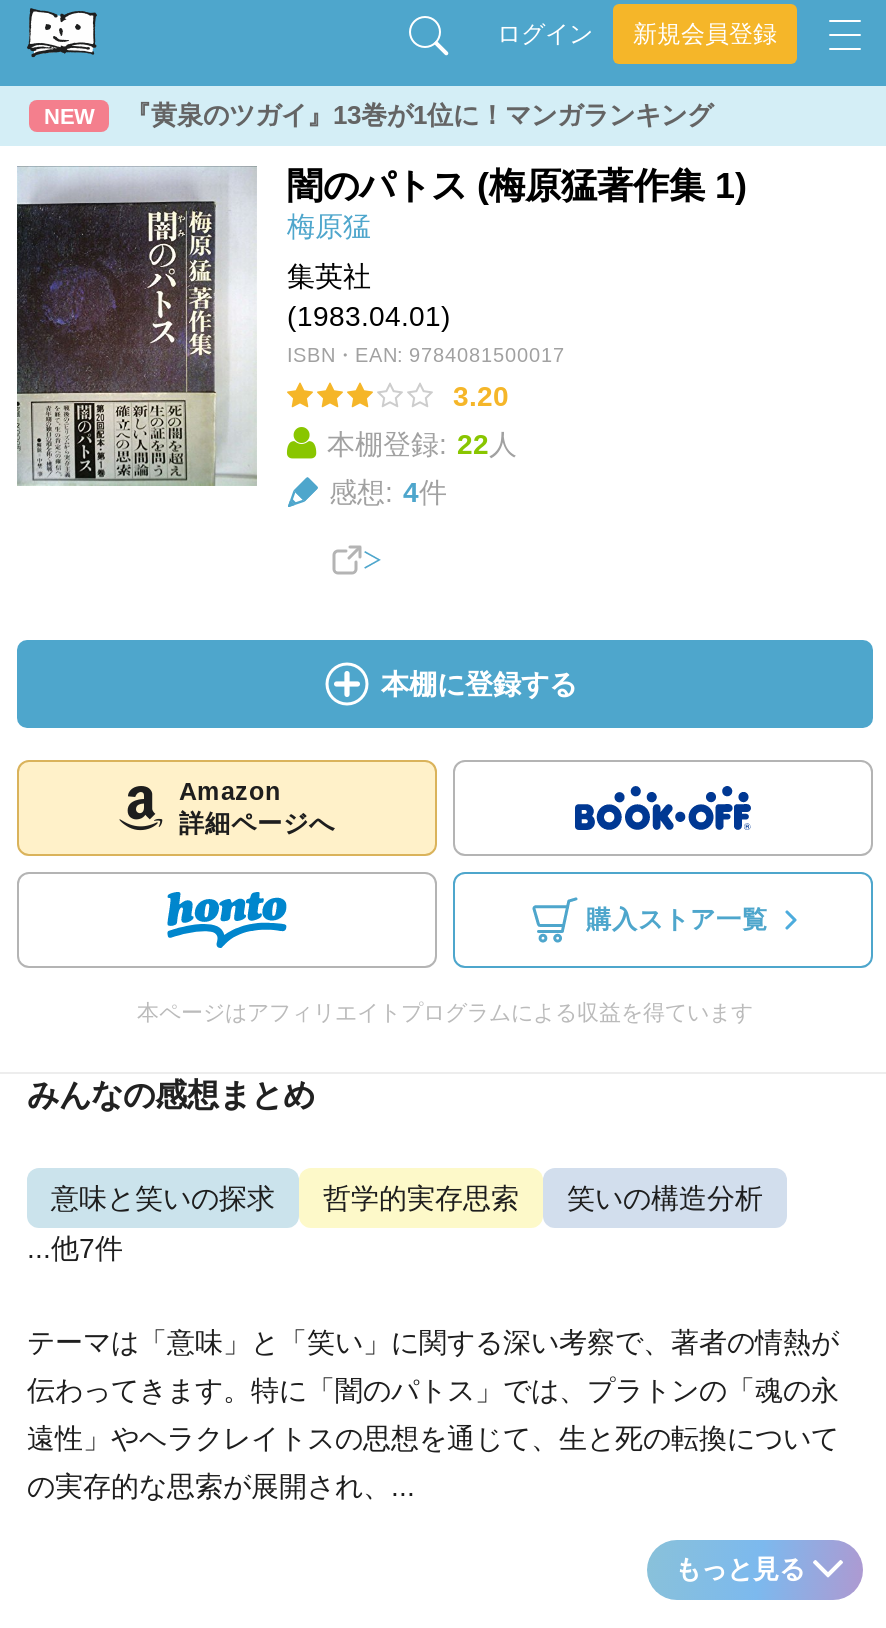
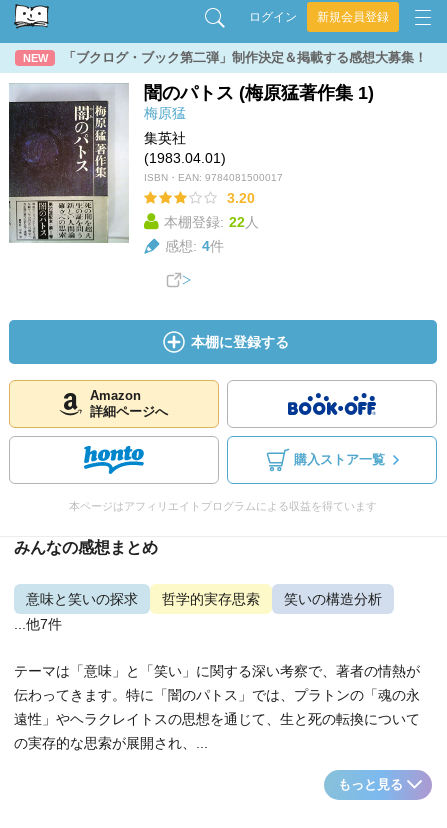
[125,100,713,130] 『黄泉のツガイ』13巻が1位に！マンガランキング -> [63,50,427,65] 「ブクログ・ブック第二弾」制作決定＆掲載する感想大募集！

